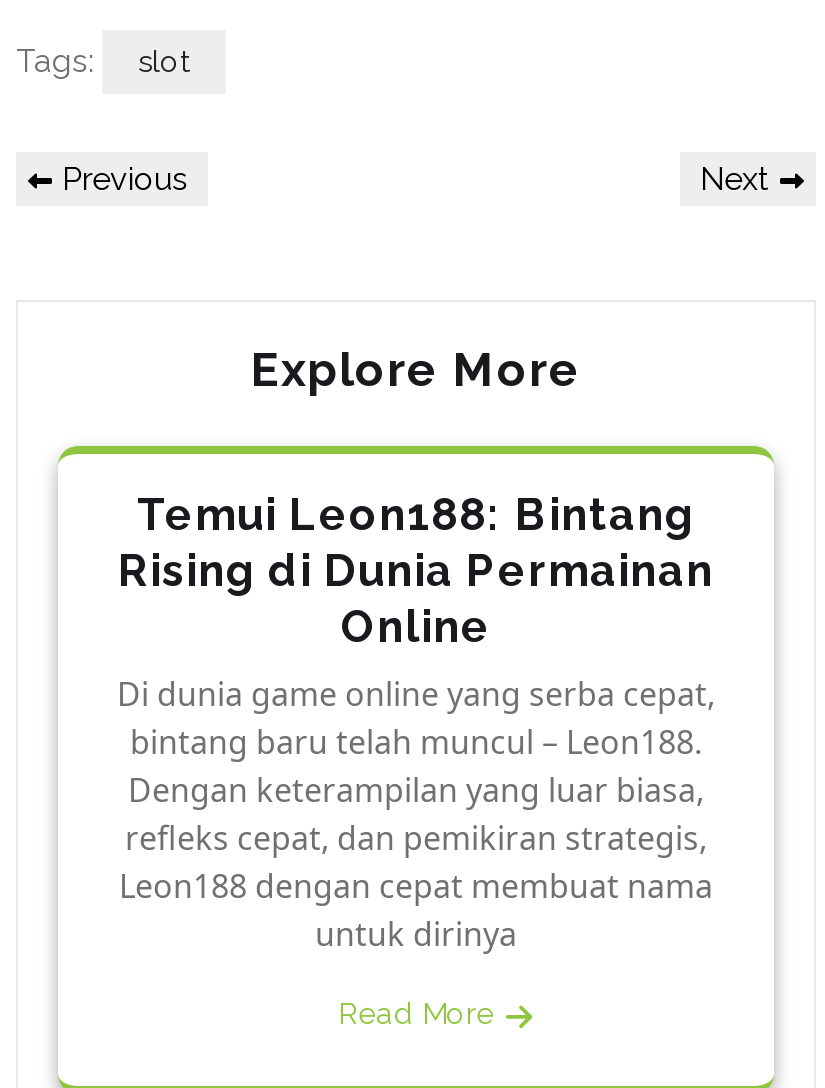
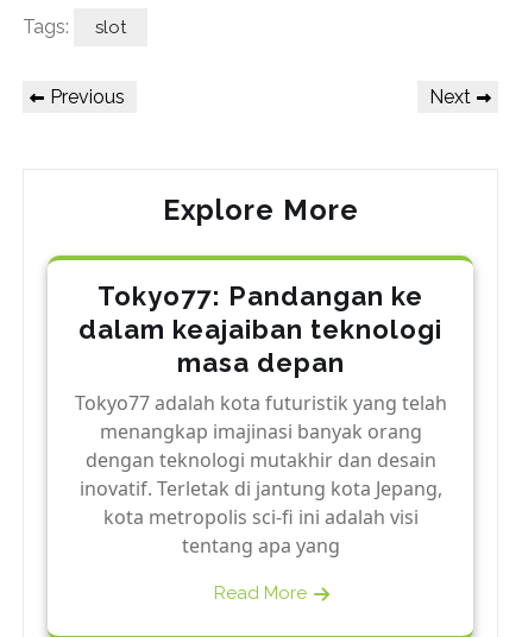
[117,488,715,956] Temui Leon188: Bintang | Rising di Dunia Permainan | Online | Di dunia game online yang serba cepat, | bintang baru telah muncul – Leon188. | Dengan keterampilan yang luar biasa, | refleks cepat, dan pemikiran strategis, | Leon188 dengan cepat membuat nama | untuk dirinya -> [74,280,446,559] Tokyo77: Pandangan ke | dalam keajaiban teknologi | masa depan | Tokyo77 adalah kota futuristik yang telah | menangkap imajinasi banyak orang | dengan teknologi mutakhir dan desain | inovatif. Terletak di jantung kota Jepang, | kota metropolis sci-fi ini adalah visi | tentang apa yang

